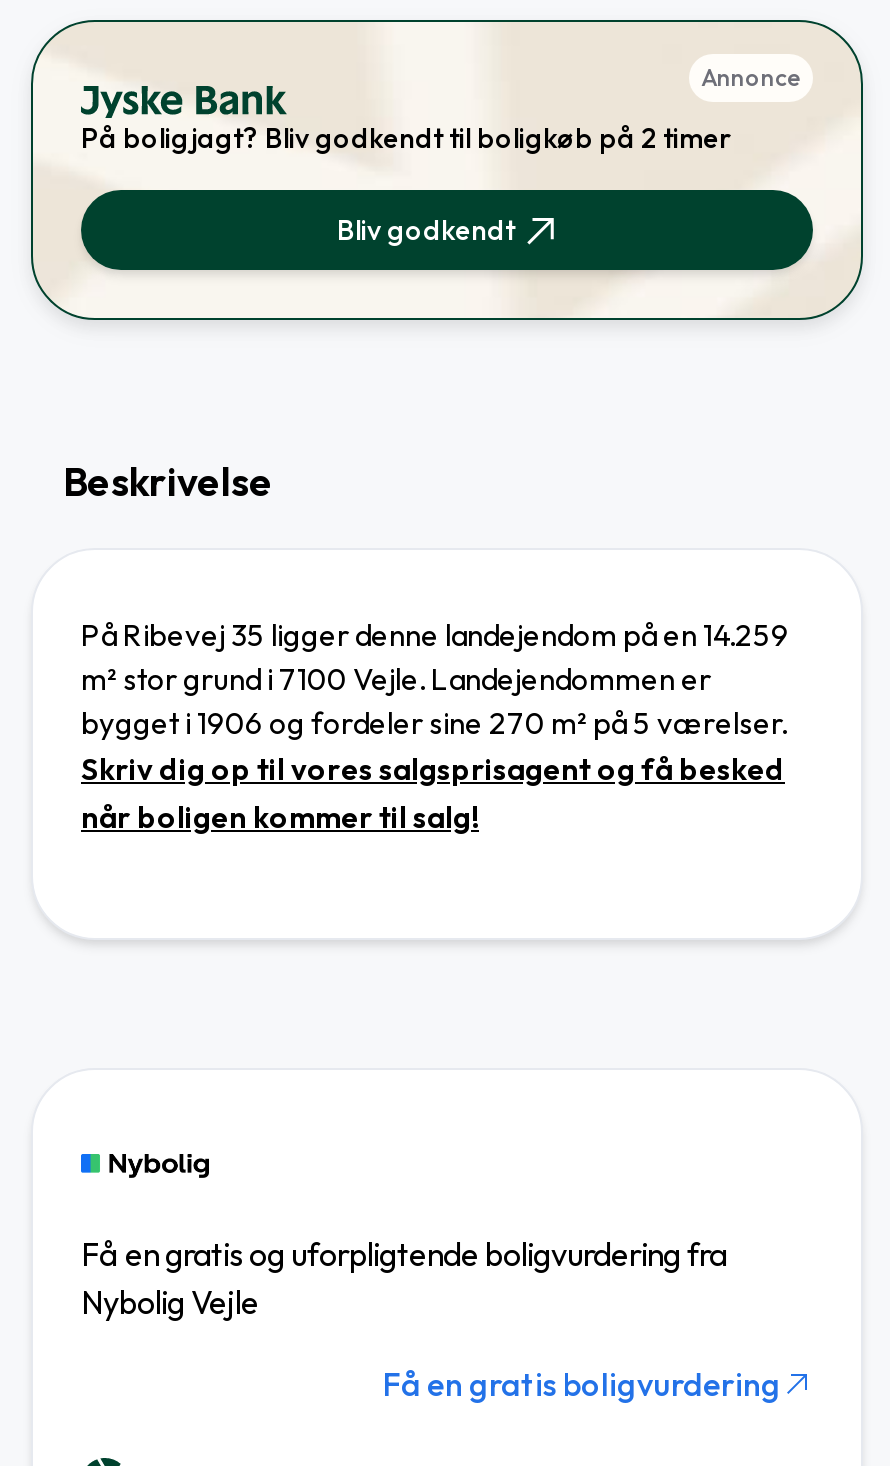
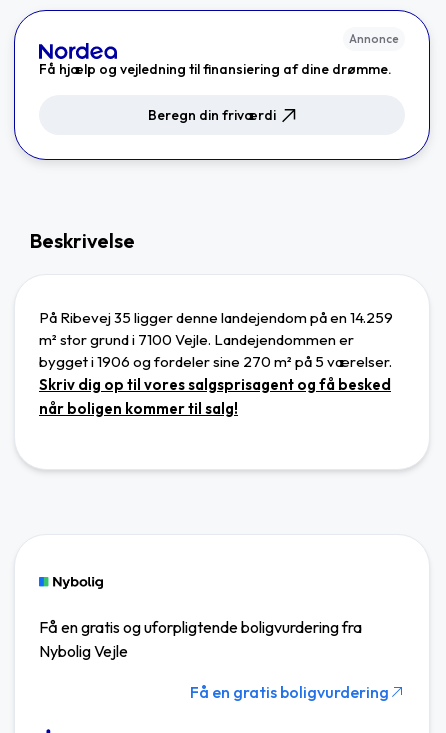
[31,20,863,320] [image] | På boligjagt? Bliv godkendt til boligkøb på 2 timer -> [13,9,431,161] [image] | Få hjælp og vejledning til finansiering af dine drømme.
[337,211,515,247] Bliv godkendt -> [147,105,275,123] Beregn din friværdi

